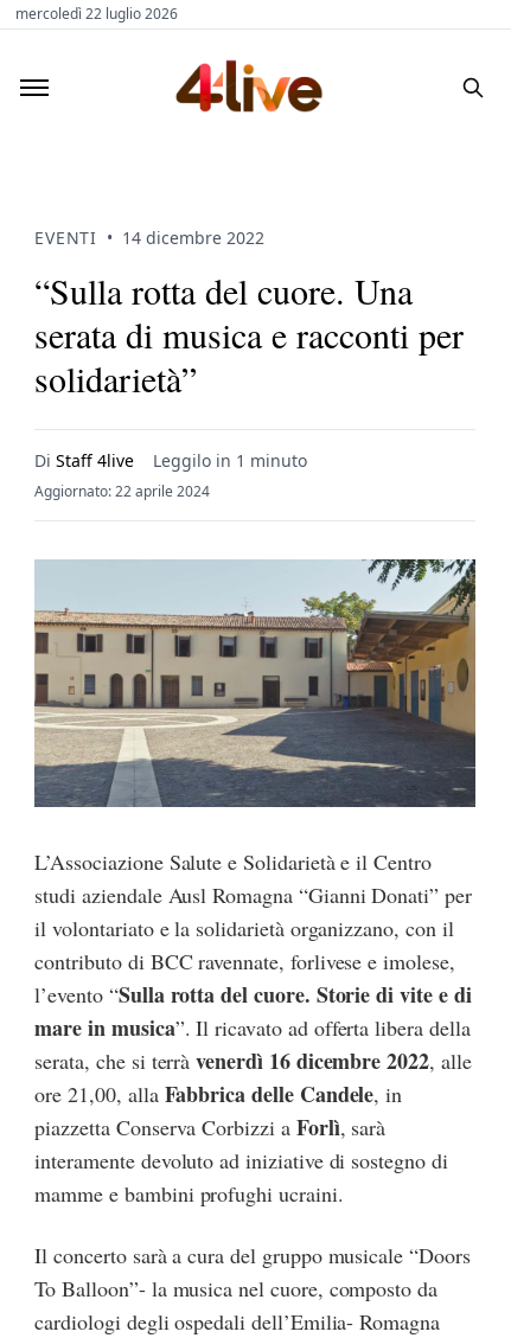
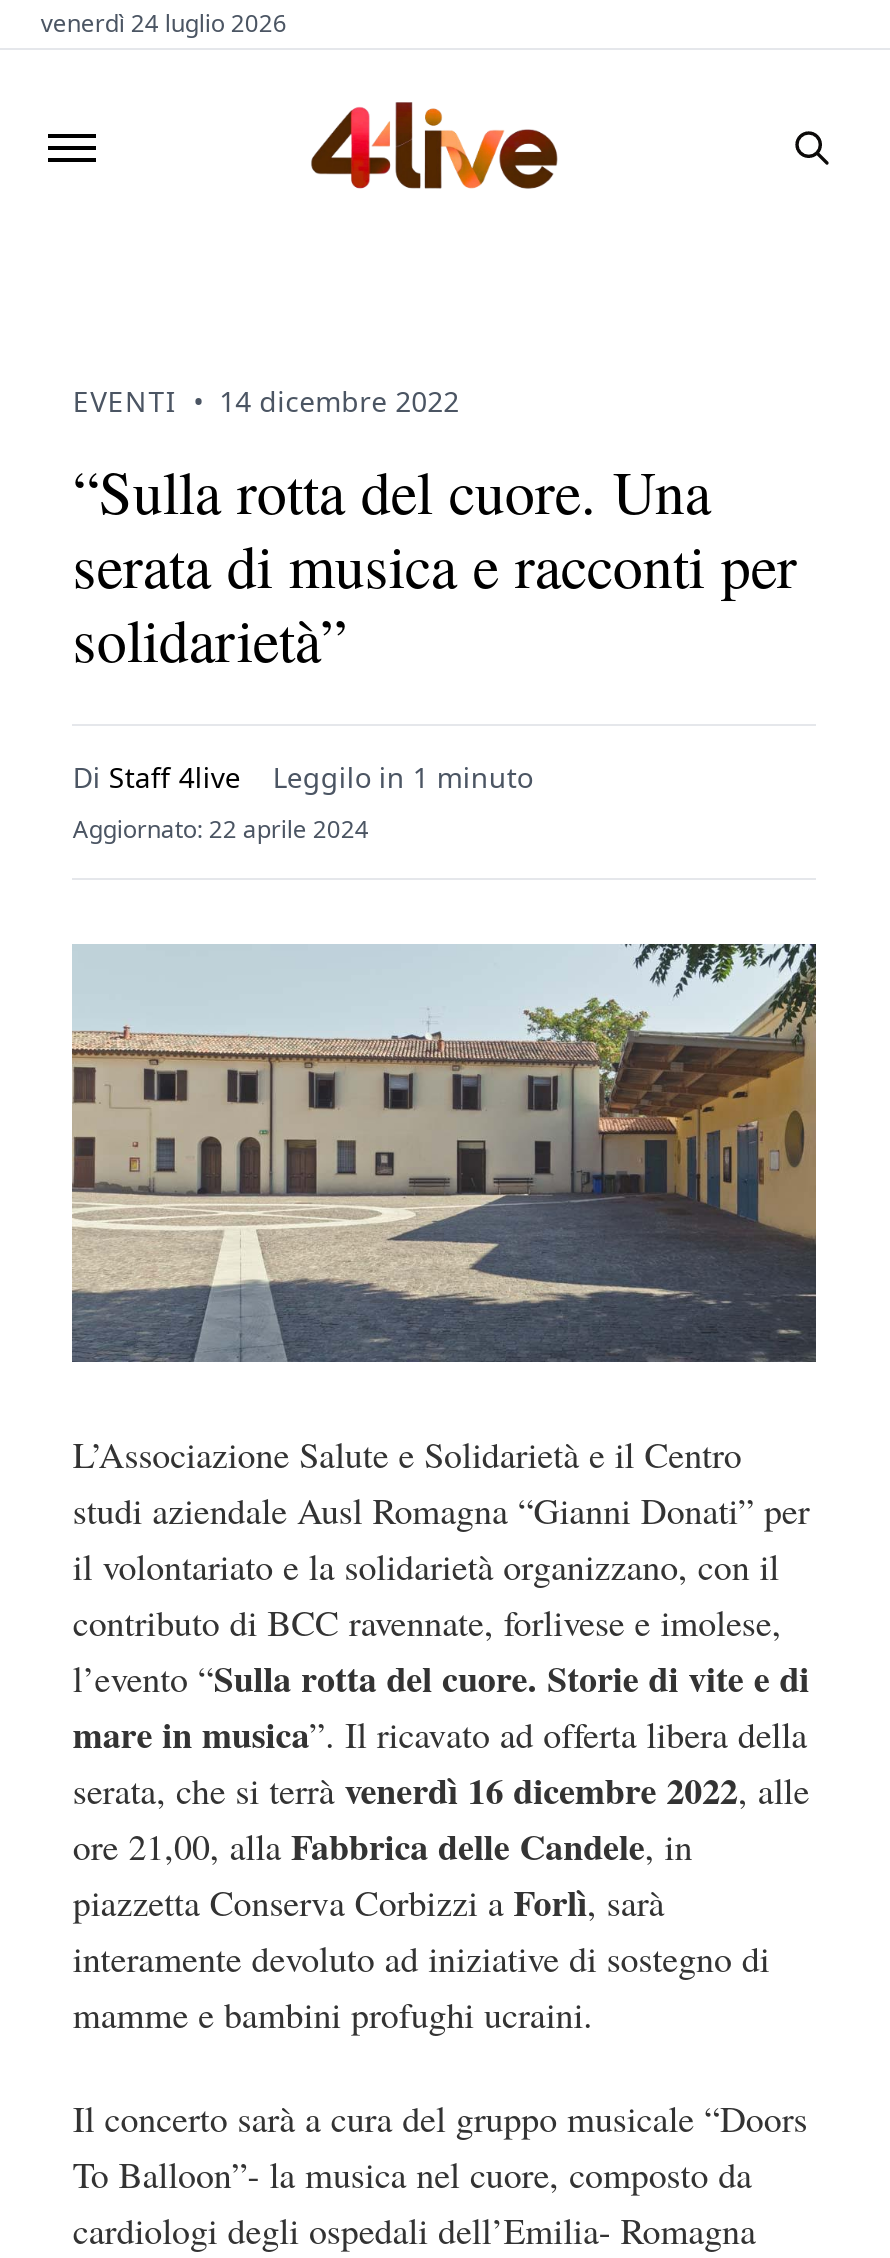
[16,4,178,24] mercoledì 22 luglio 2026 -> [41,6,287,40] venerdì 24 luglio 2026

